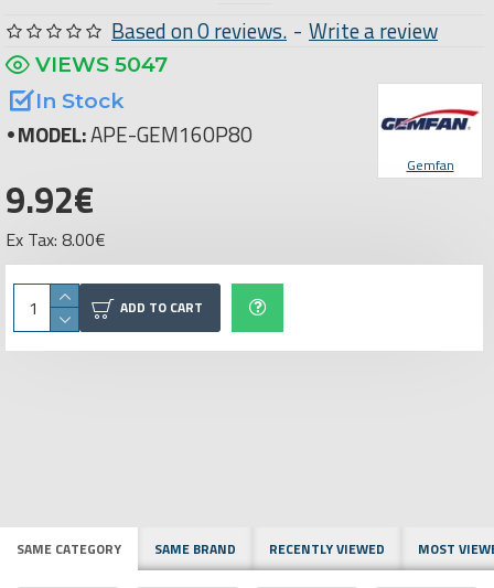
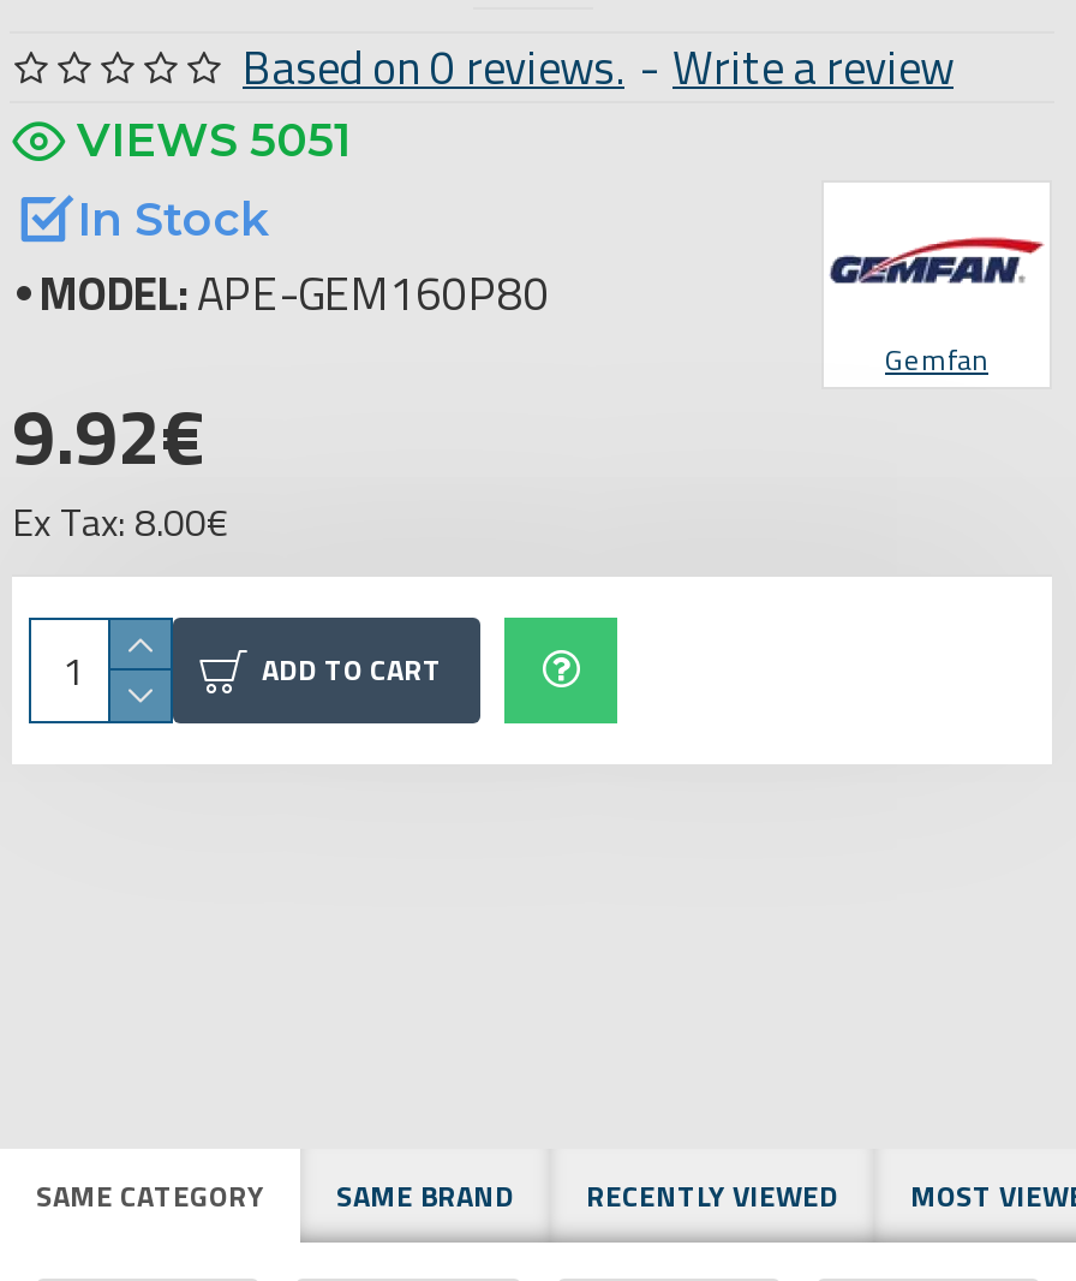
[35,51,168,77] VIEWS 5047 -> [77,112,353,167] VIEWS 5051

